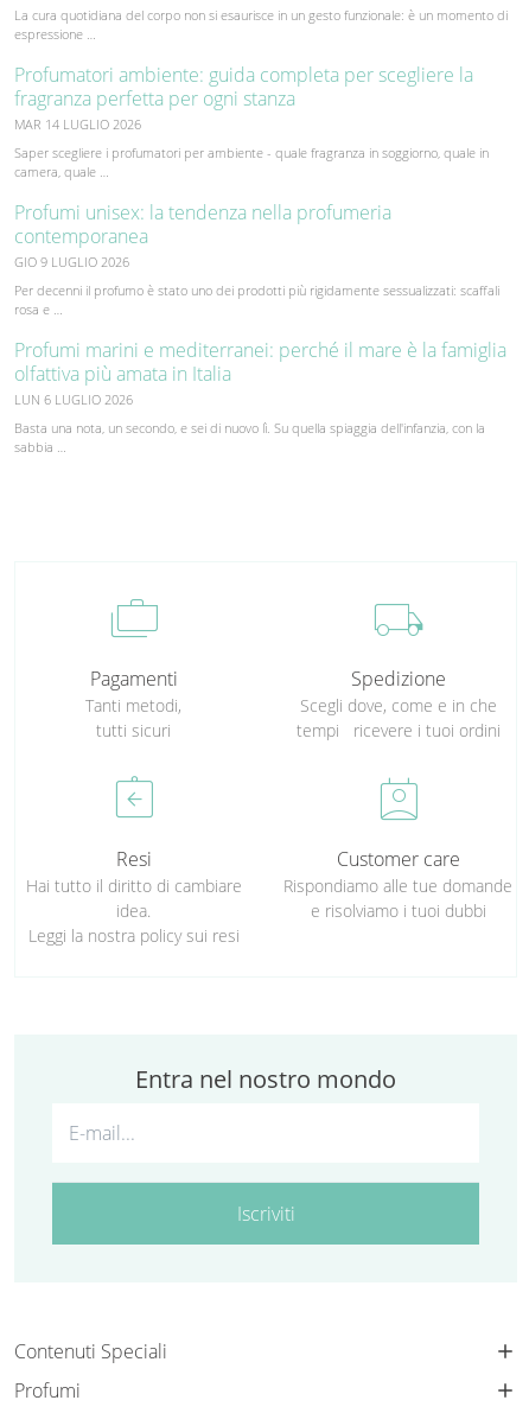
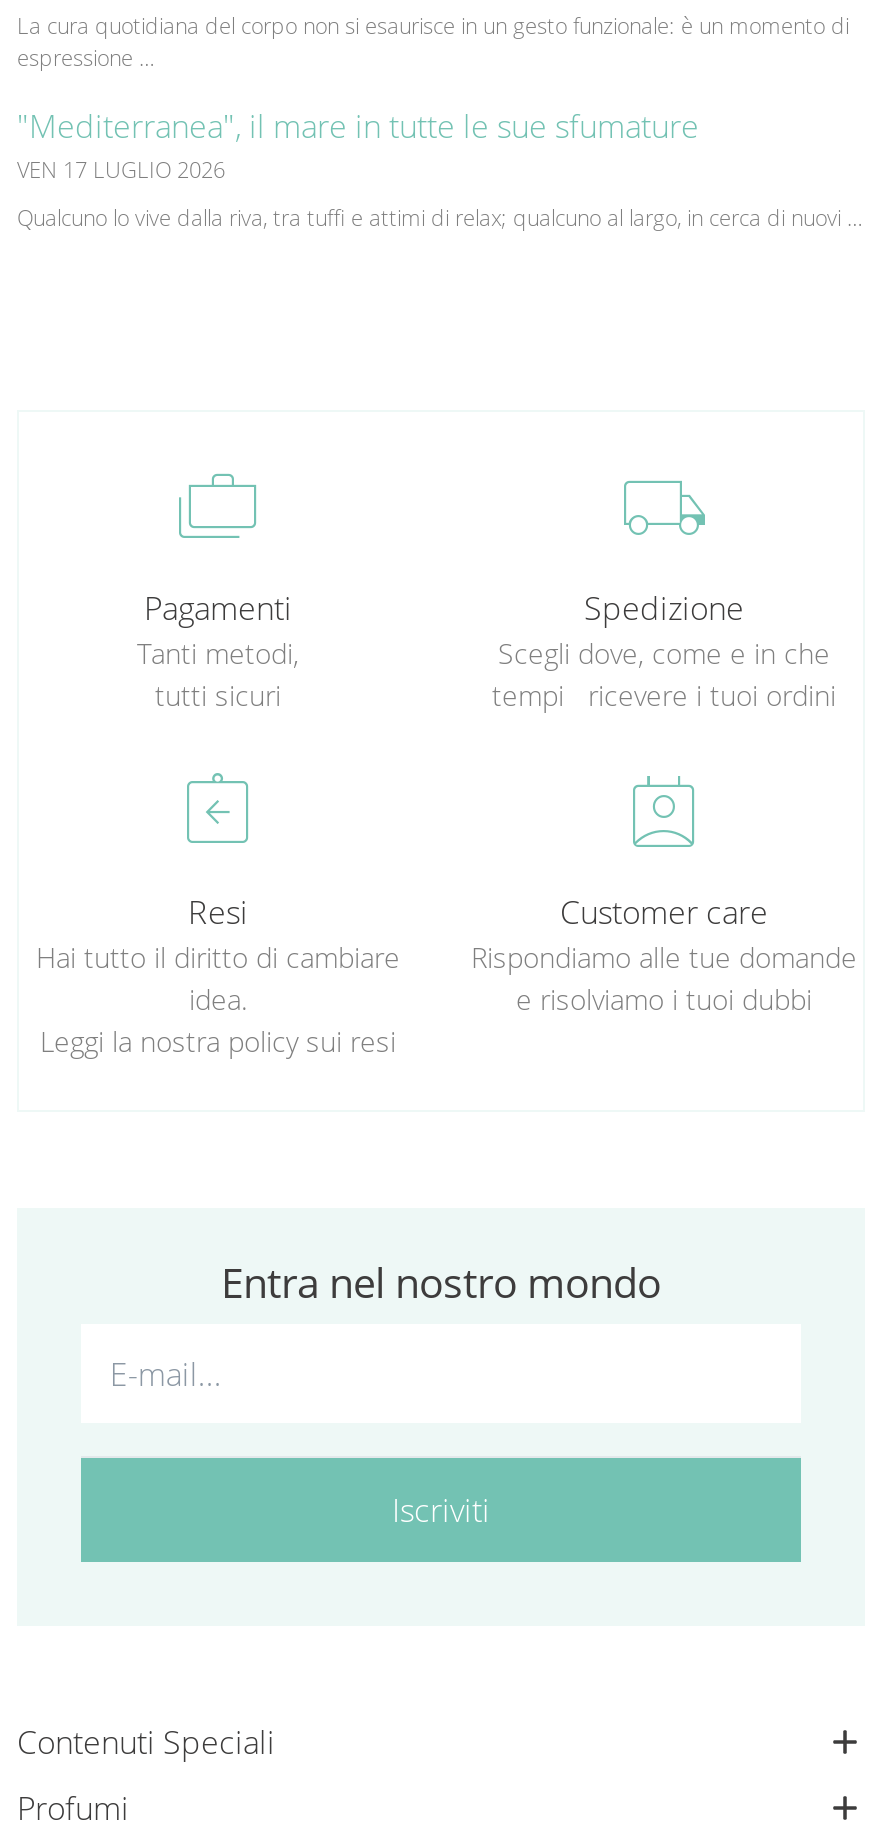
[14,61,506,455] Profumatori ambiente: guida completa per scegliere la | fragranza perfetta per ogni stanza | MAR 14 LUGLIO 2026 | Saper scegliere i profumatori per ambiente - quale fragranza in soggiorno, quale in | camera, quale … | Profumi unisex: la tendenza nella profumeria | contemporanea | GIO 9 LUGLIO 2026 | Per decenni il profumo è stato uno dei prodotti più rigidamente sessualizzati: scaffali | rosa e … | Profumi marini e mediterranei: perché il mare è la famiglia | olfattiva più amata in Italia | LUN 6 LUGLIO 2026 | Basta una nota, un secondo, e sei di nuovo lì. Su quella spiaggia dell'infanzia, con la | sabbia … -> [17,103,863,231] "Mediterranea", il mare in tutte le sue sfumature | VEN 17 LUGLIO 2026 | Qualcuno lo vive dalla riva, tra tuffi e attimi di relax; qualcuno al largo, in cerca di nuovi …

